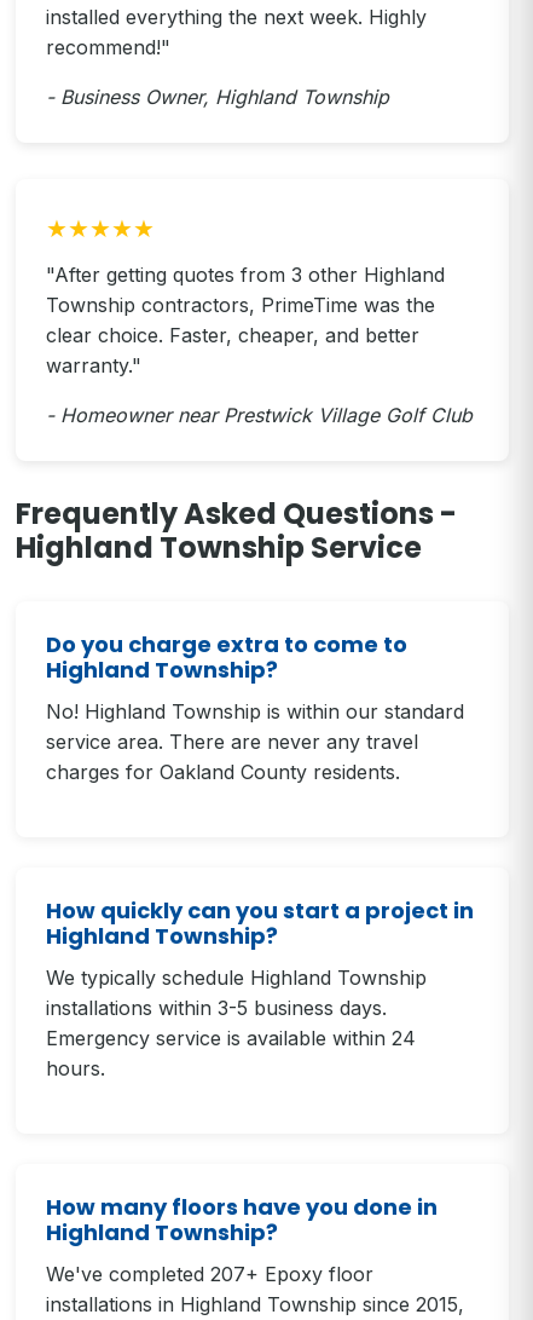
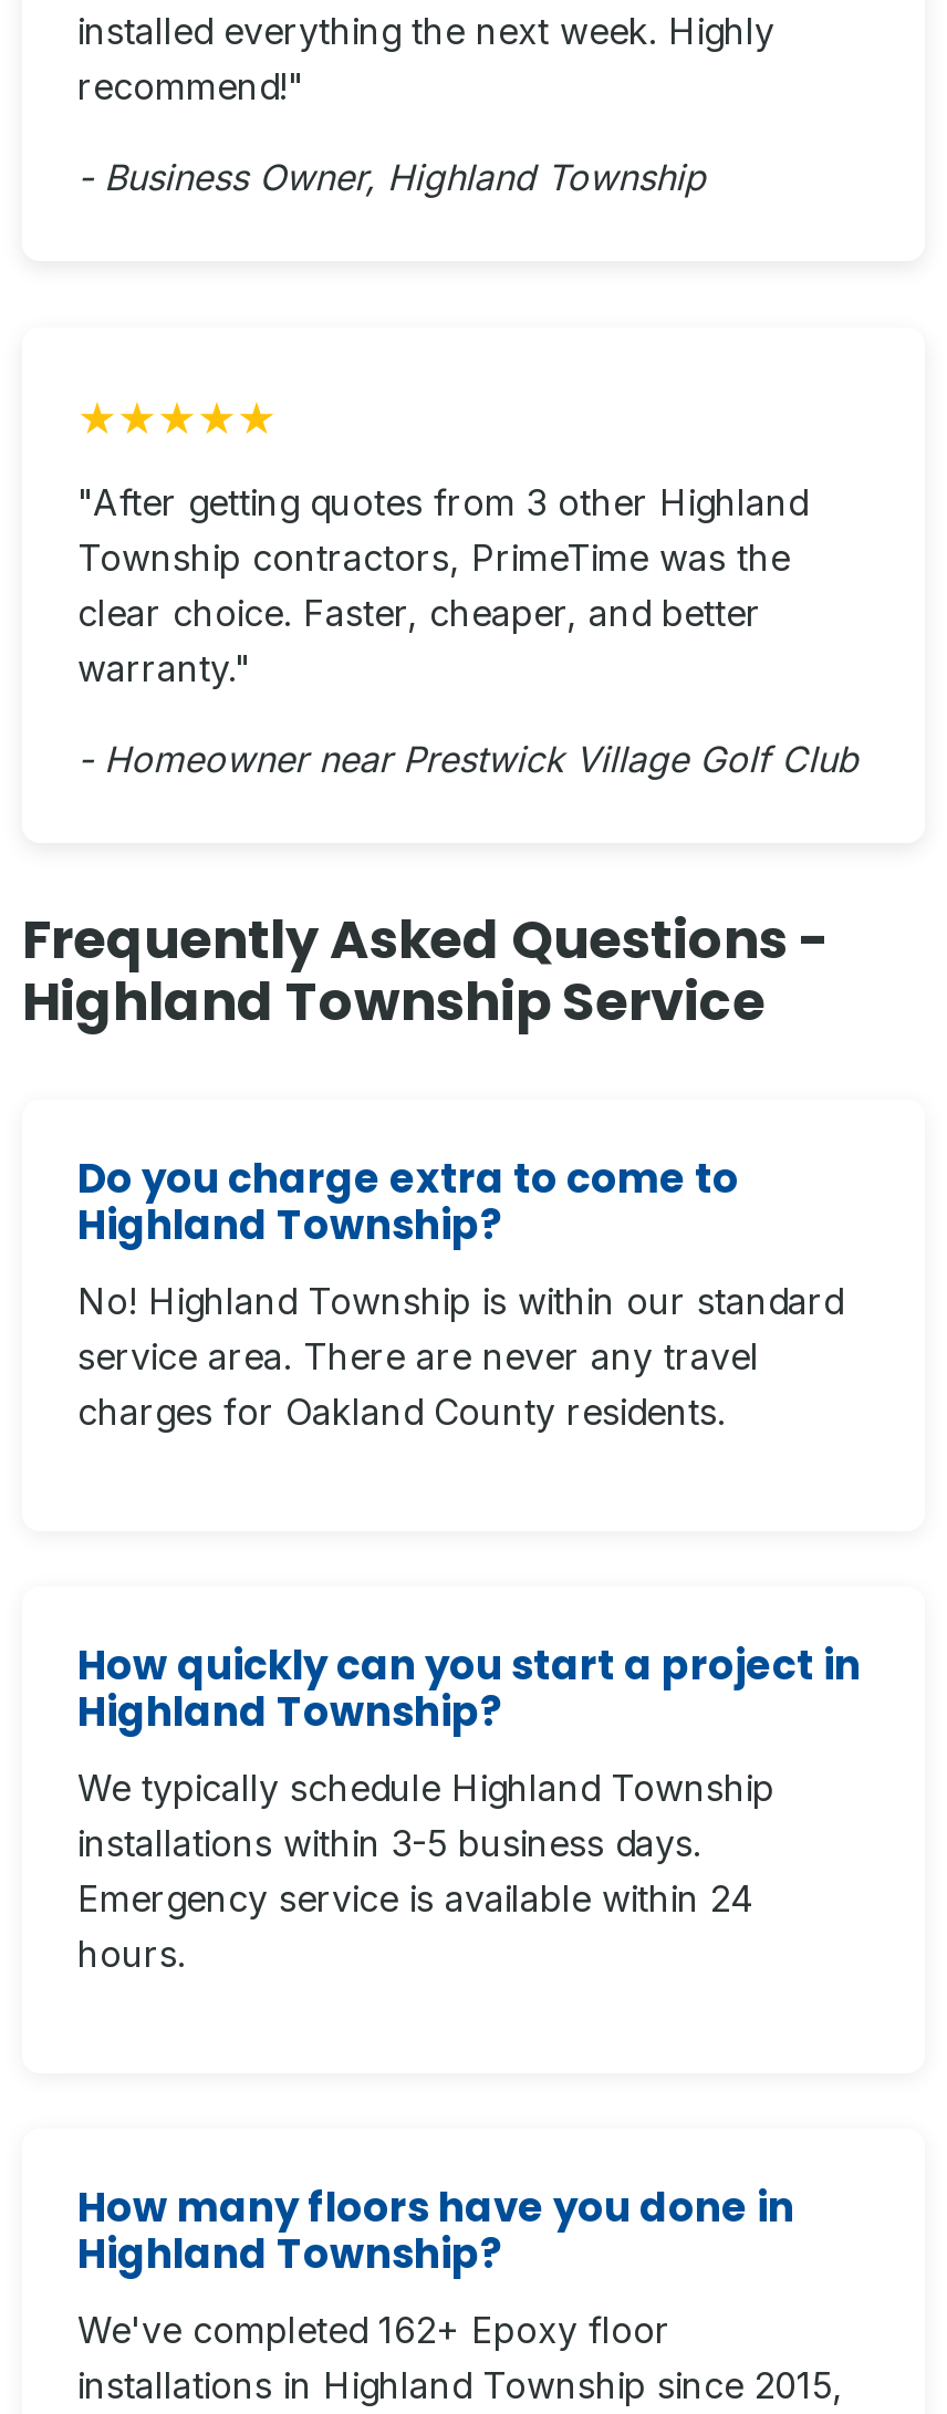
[46,1262,373,1286] We've completed 207+ Epoxy floor -> [77,2308,670,2352] We've completed 162+ Epoxy floor

